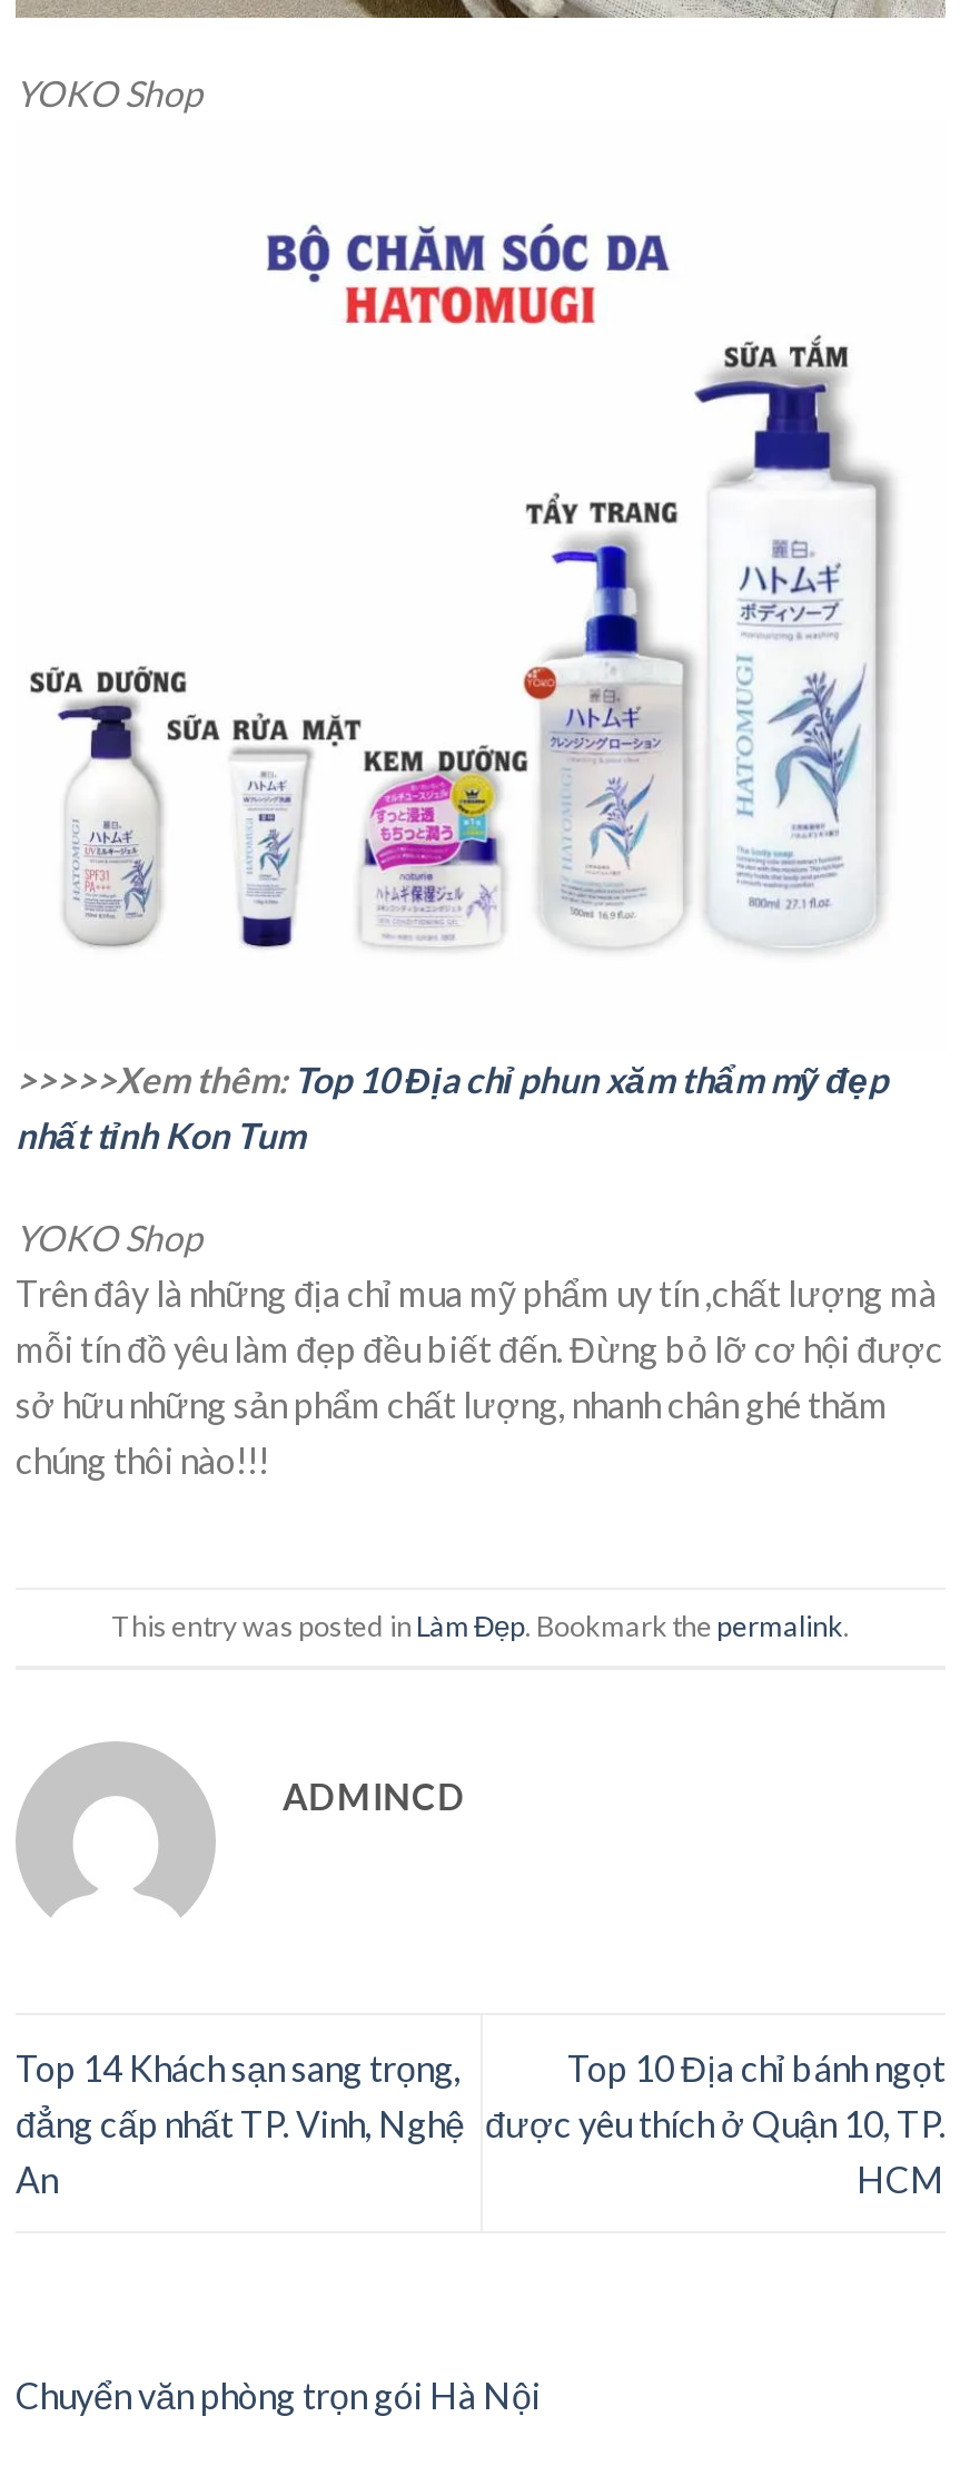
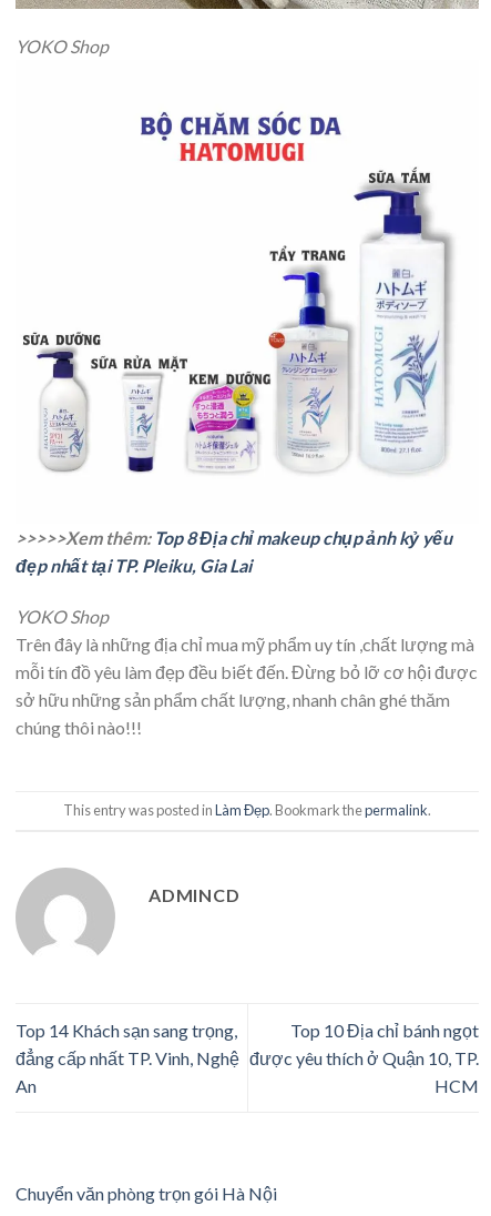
[16,1058,888,1156] >>>>>Xem thêm: Top 10 Địa chỉ phun xăm thẩm mỹ đẹp | nhất tỉnh Kon Tum -> [16,527,452,576] >>>>>Xem thêm: Top 8 Địa chỉ makeup chụp ảnh kỷ yếu | đẹp nhất tại TP. Pleiku, Gia Lai

